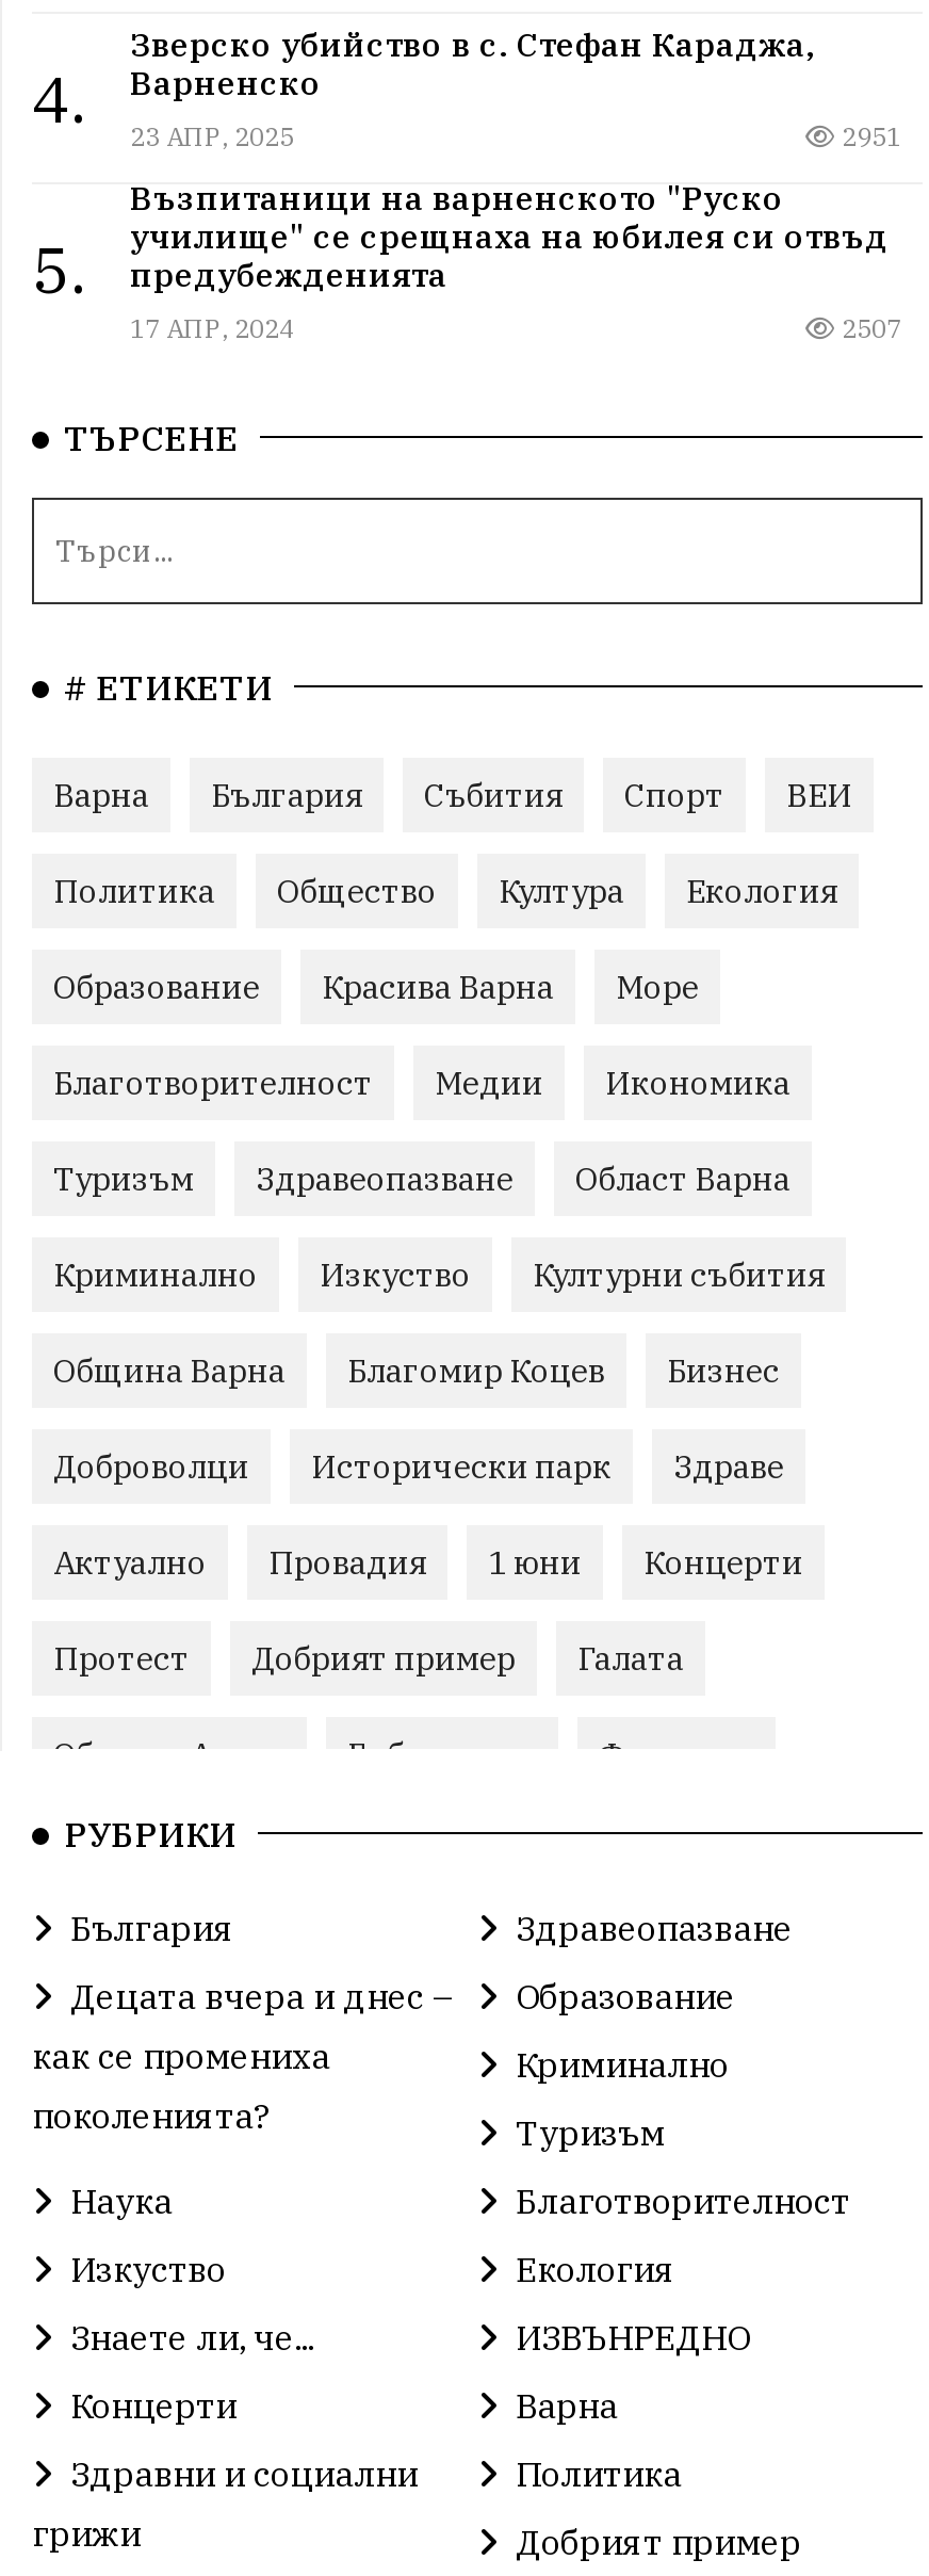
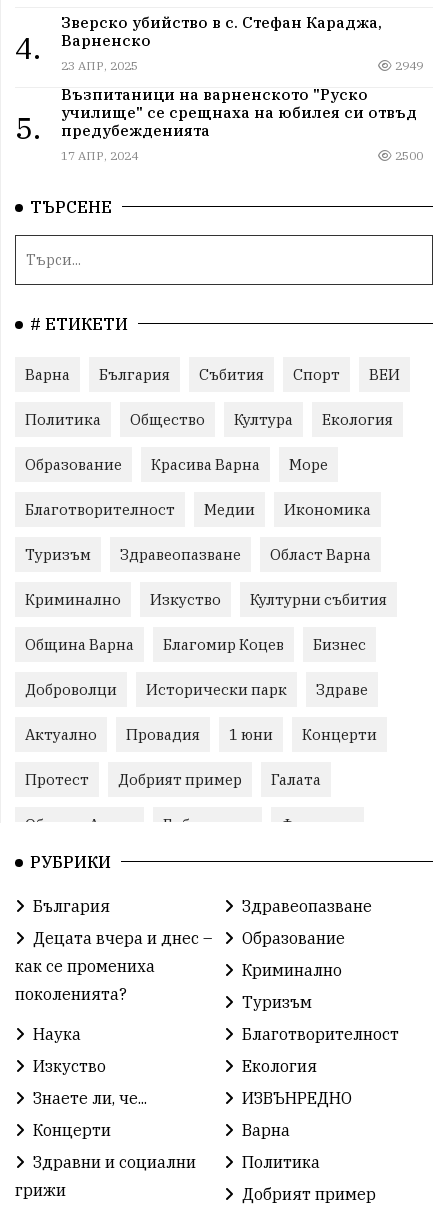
[835,121,901,153] 2951 -> [392,58,423,73] 2949
[835,312,901,344] 2507 -> [392,148,423,163] 2500

